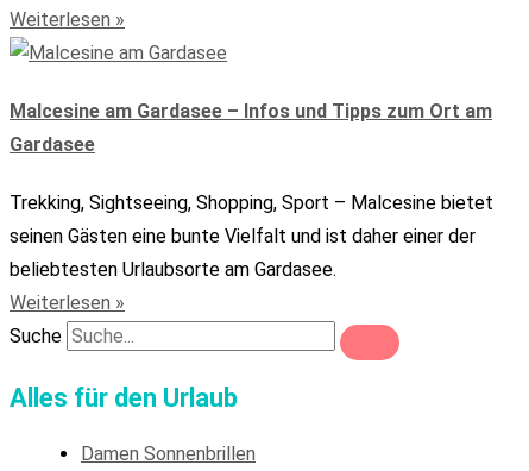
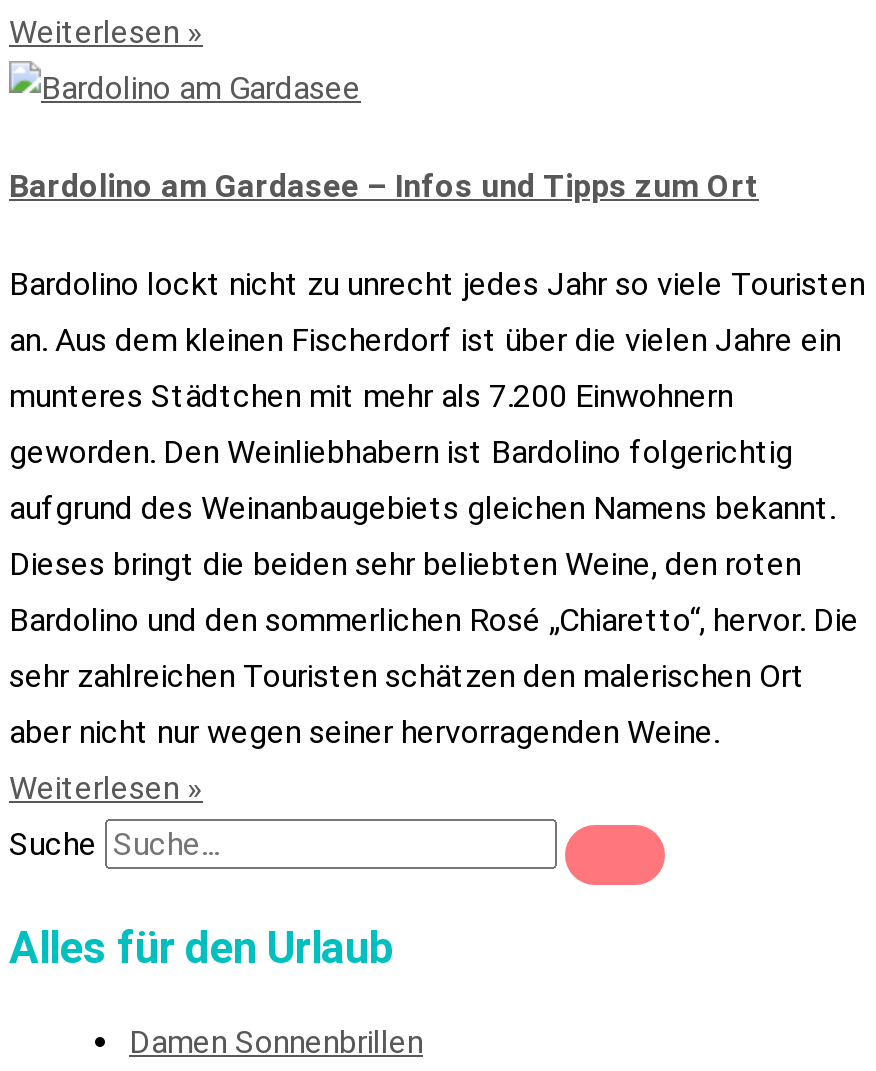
[10,100,493,281] Malcesine am Gardasee – Infos und Tipps zum Ort am | Gardasee | Trekking, Sightseeing, Shopping, Sport – Malcesine bietet | seinen Gästen eine bunte Vielfalt und ist daher einer der | beliebtesten Urlaubsorte am Gardasee. -> [9,167,865,751] Bardolino am Gardasee – Infos und Tipps zum Ort | Bardolino lockt nicht zu unrecht jedes Jahr so viele Touristen | an. Aus dem kleinen Fischerdorf ist über die vielen Jahre ein | munteres Städtchen mit mehr als 7.200 Einwohnern | geworden. Den Weinliebhabern ist Bardolino folgerichtig | aufgrund des Weinanbaugebiets gleichen Namens bekannt. | Dieses bringt die beiden sehr beliebten Weine, den roten | Bardolino und den sommerlichen Rosé „Chiaretto“, hervor. Die | sehr zahlreichen Touristen schätzen den malerischen Ort | aber nicht nur wegen seiner hervorragenden Weine.

